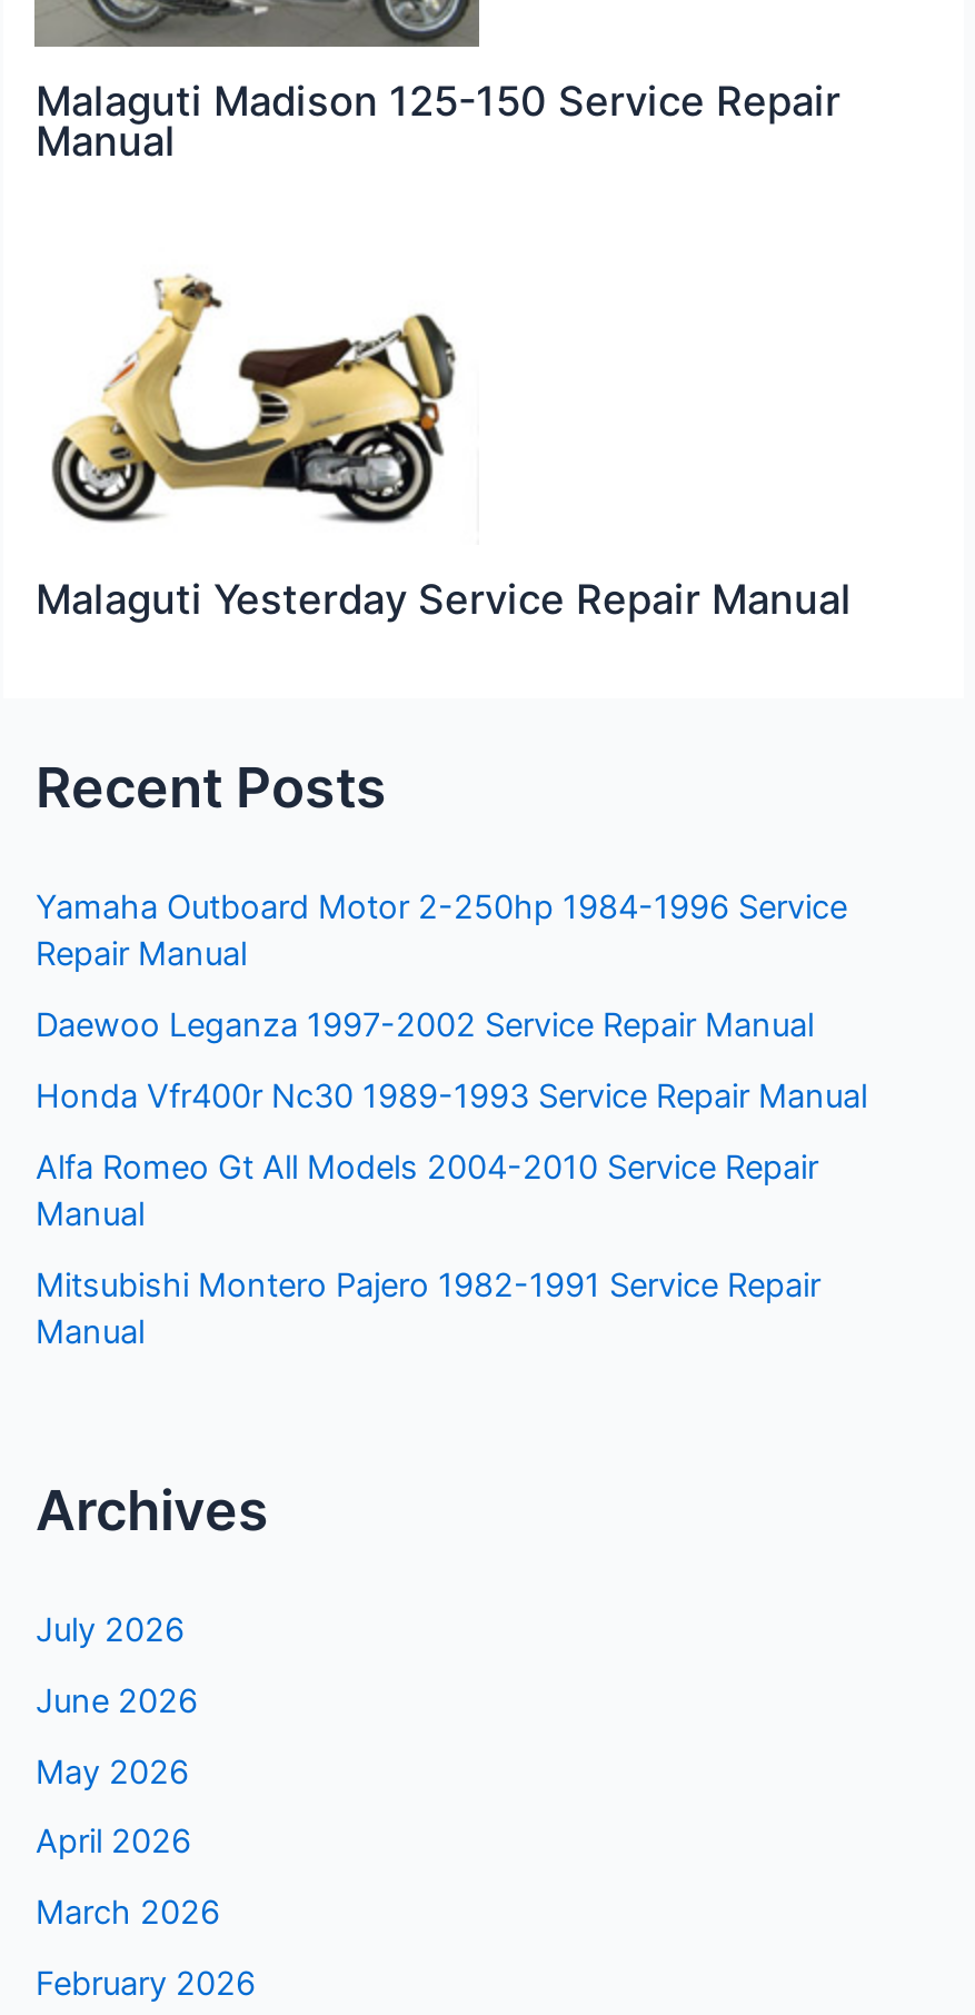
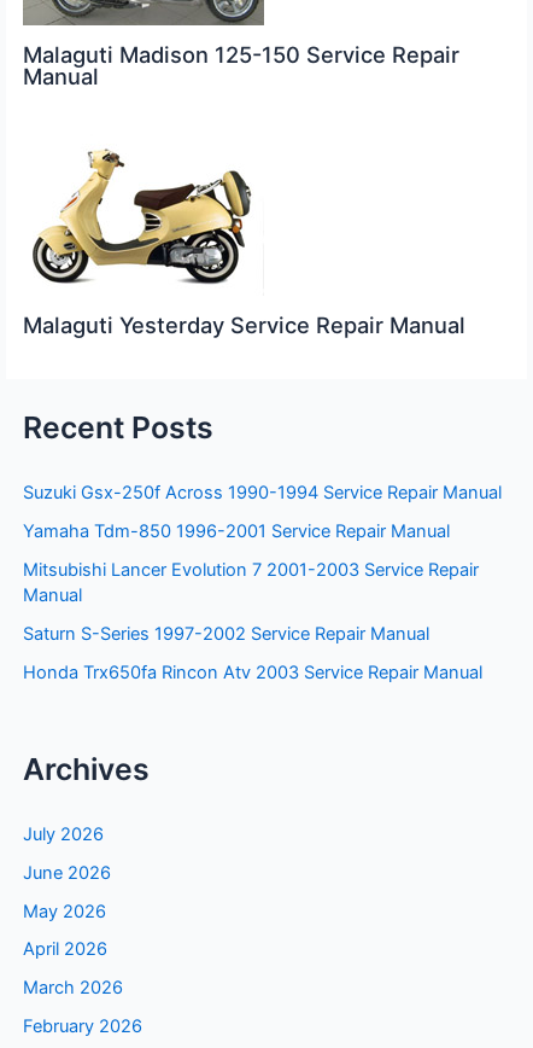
[36,887,867,1187] Yamaha Outboard Motor 2-250hp 1984-1996 Service | Repair Manual | Daewoo Leganza 1997-2002 Service Repair Manual | Honda Vfr400r Nc30 1989-1993 Service Repair Manual | Alfa Romeo Gt All Models 2004-2010 Service Repair -> [24,482,502,581] Suzuki Gsx-250f Across 1990-1994 Service Repair Manual | Yamaha Tdm-850 1996-2001 Service Repair Manual | Mitsubishi Lancer Evolution 7 2001-2003 Service Repair
[36,1265,820,1352] Mitsubishi Montero Pajero 1982-1991 Service Repair | Manual -> [24,623,483,683] Saturn S-Series 1997-2002 Service Repair Manual | Honda Trx650fa Rincon Atv 2003 Service Repair Manual

